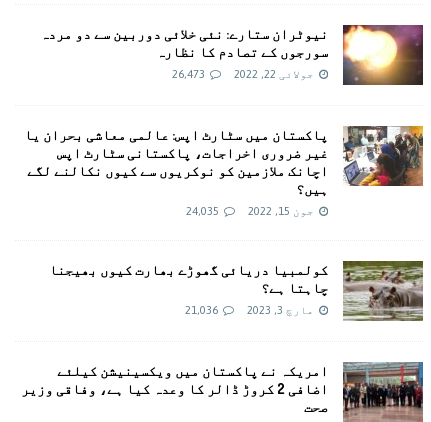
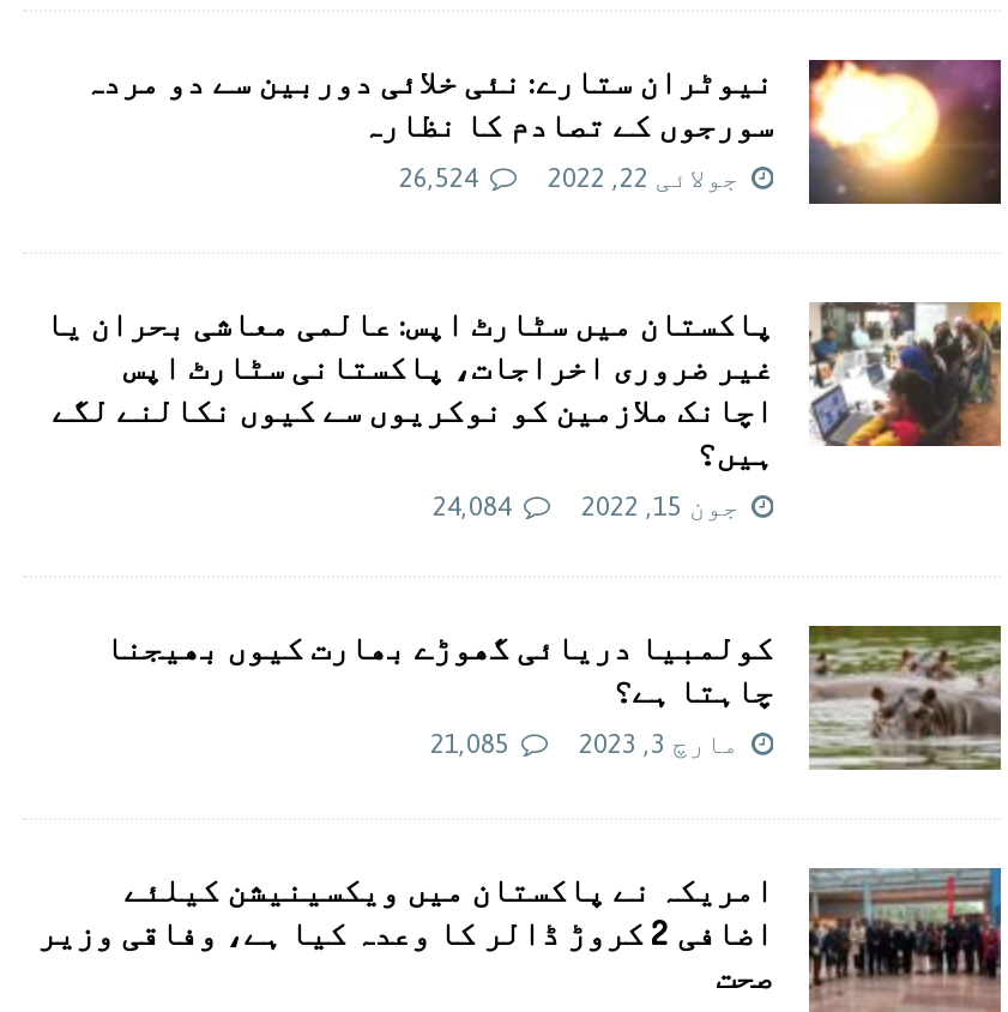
[172,68,205,80] 26,473 -> [399,164,478,193] 26,524
[186,205,219,217] 24,035 -> [433,492,512,521] 24,084
[185,304,218,316] 21,036 -> [430,730,509,759] 21,085

